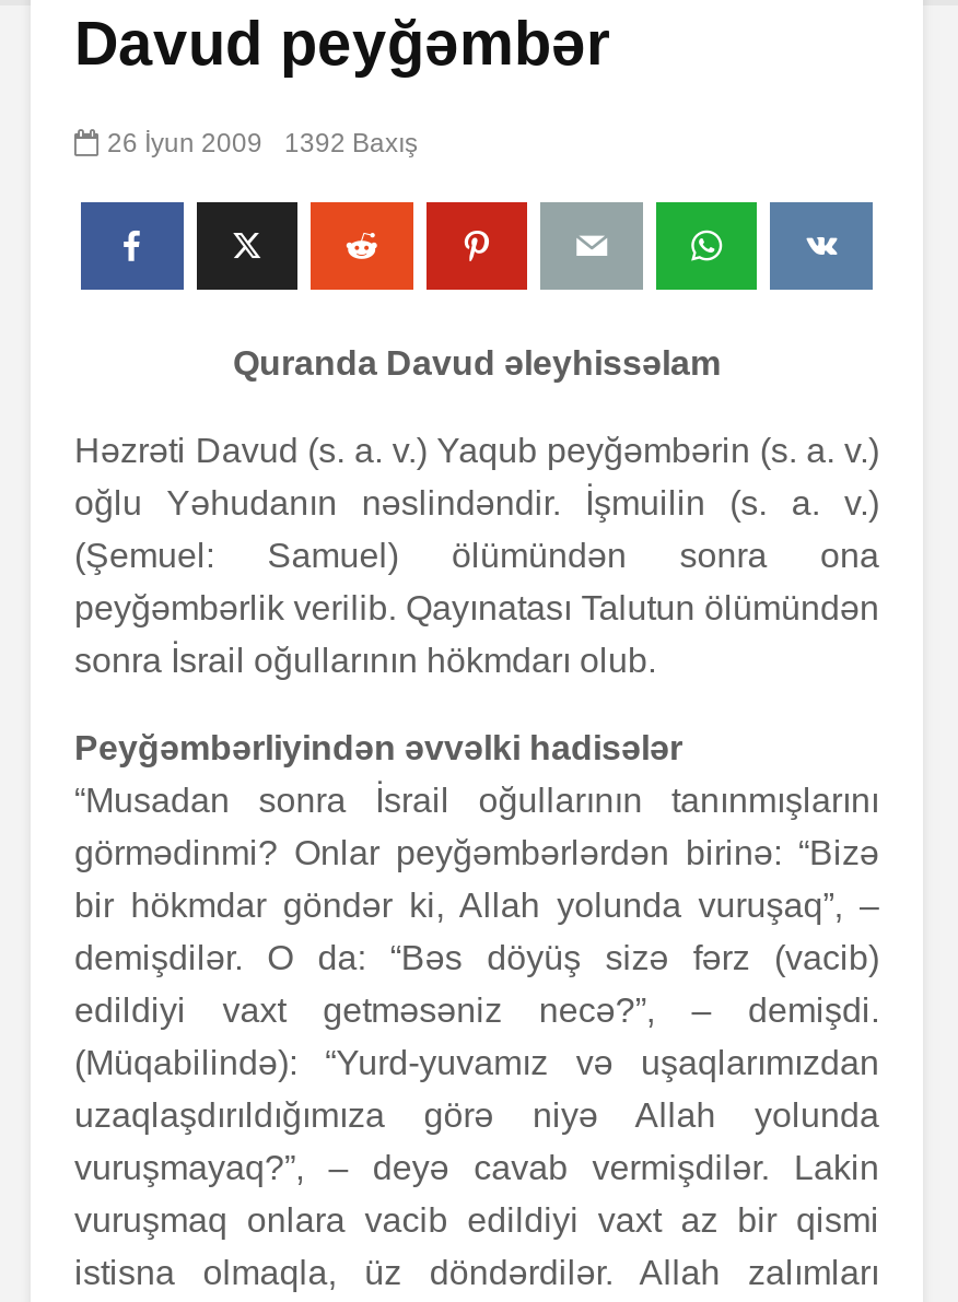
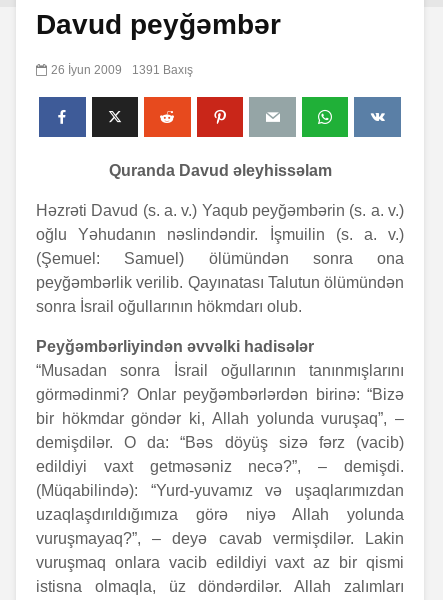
[107,127,418,158] 26 İyun 2009 1392 Baxış -> [51,63,193,77] 26 İyun 2009 1391 Baxış

